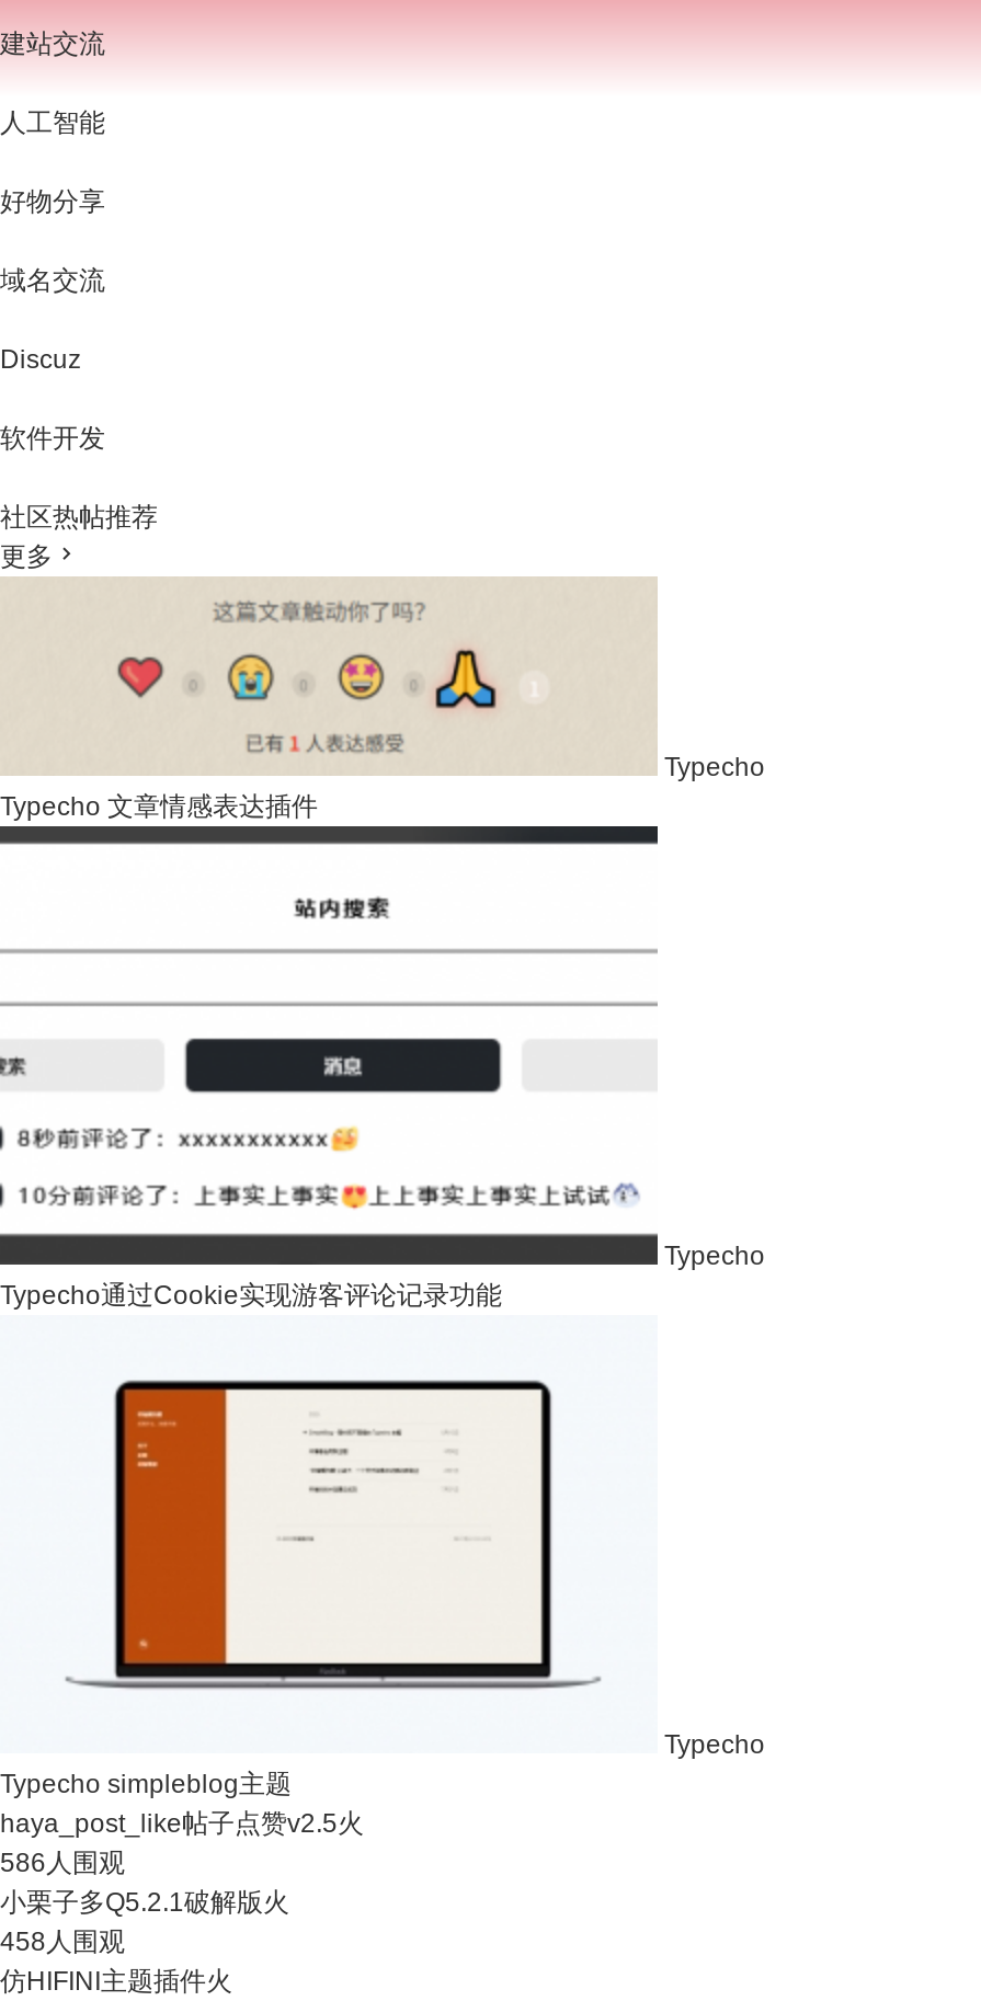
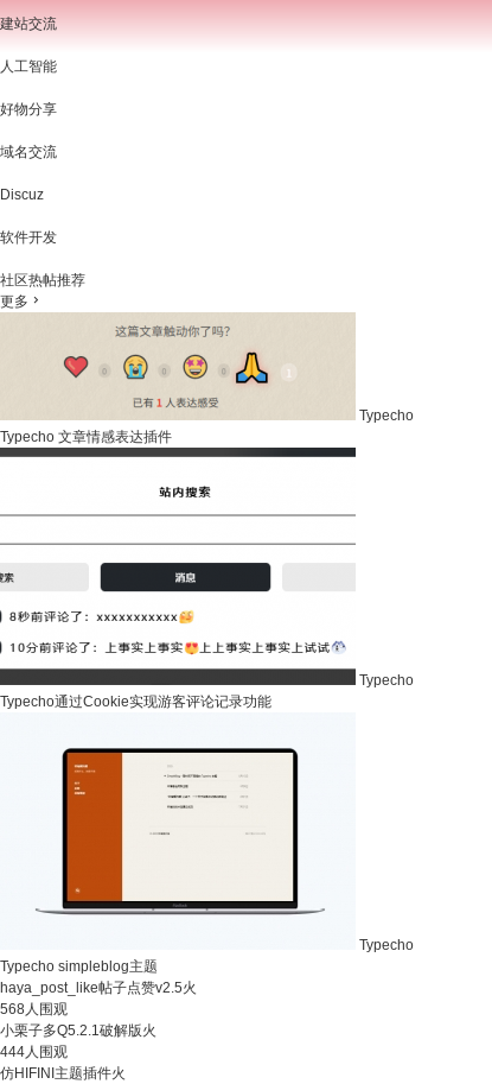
[0,1848,125,1878] 586人围观 -> [0,1001,68,1018] 568人围观
[0,1926,125,1957] 458人围观 -> [0,1044,68,1060] 444人围观

